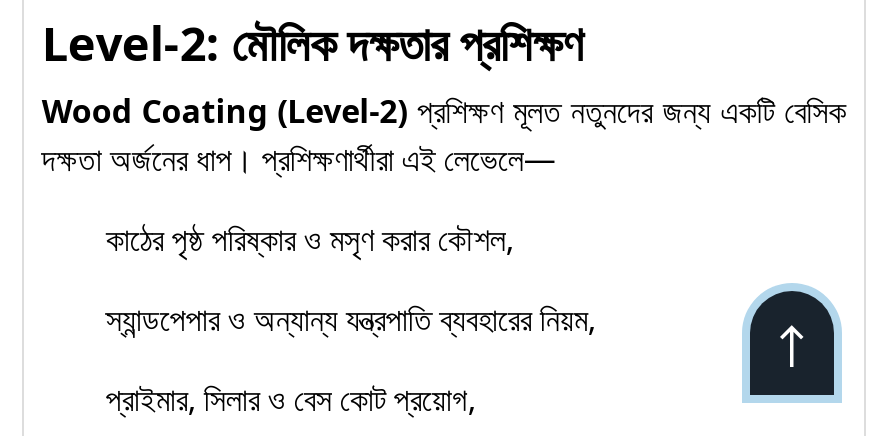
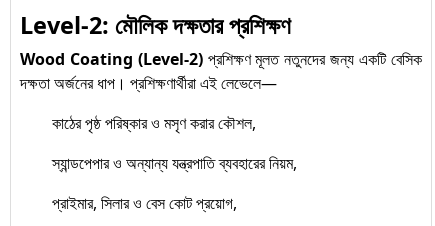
[742,283,842,403] [image] -> none

